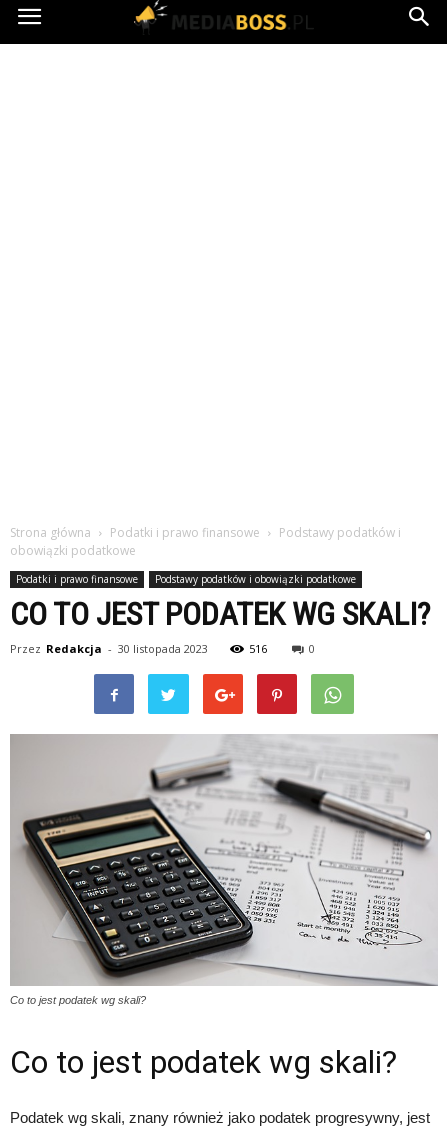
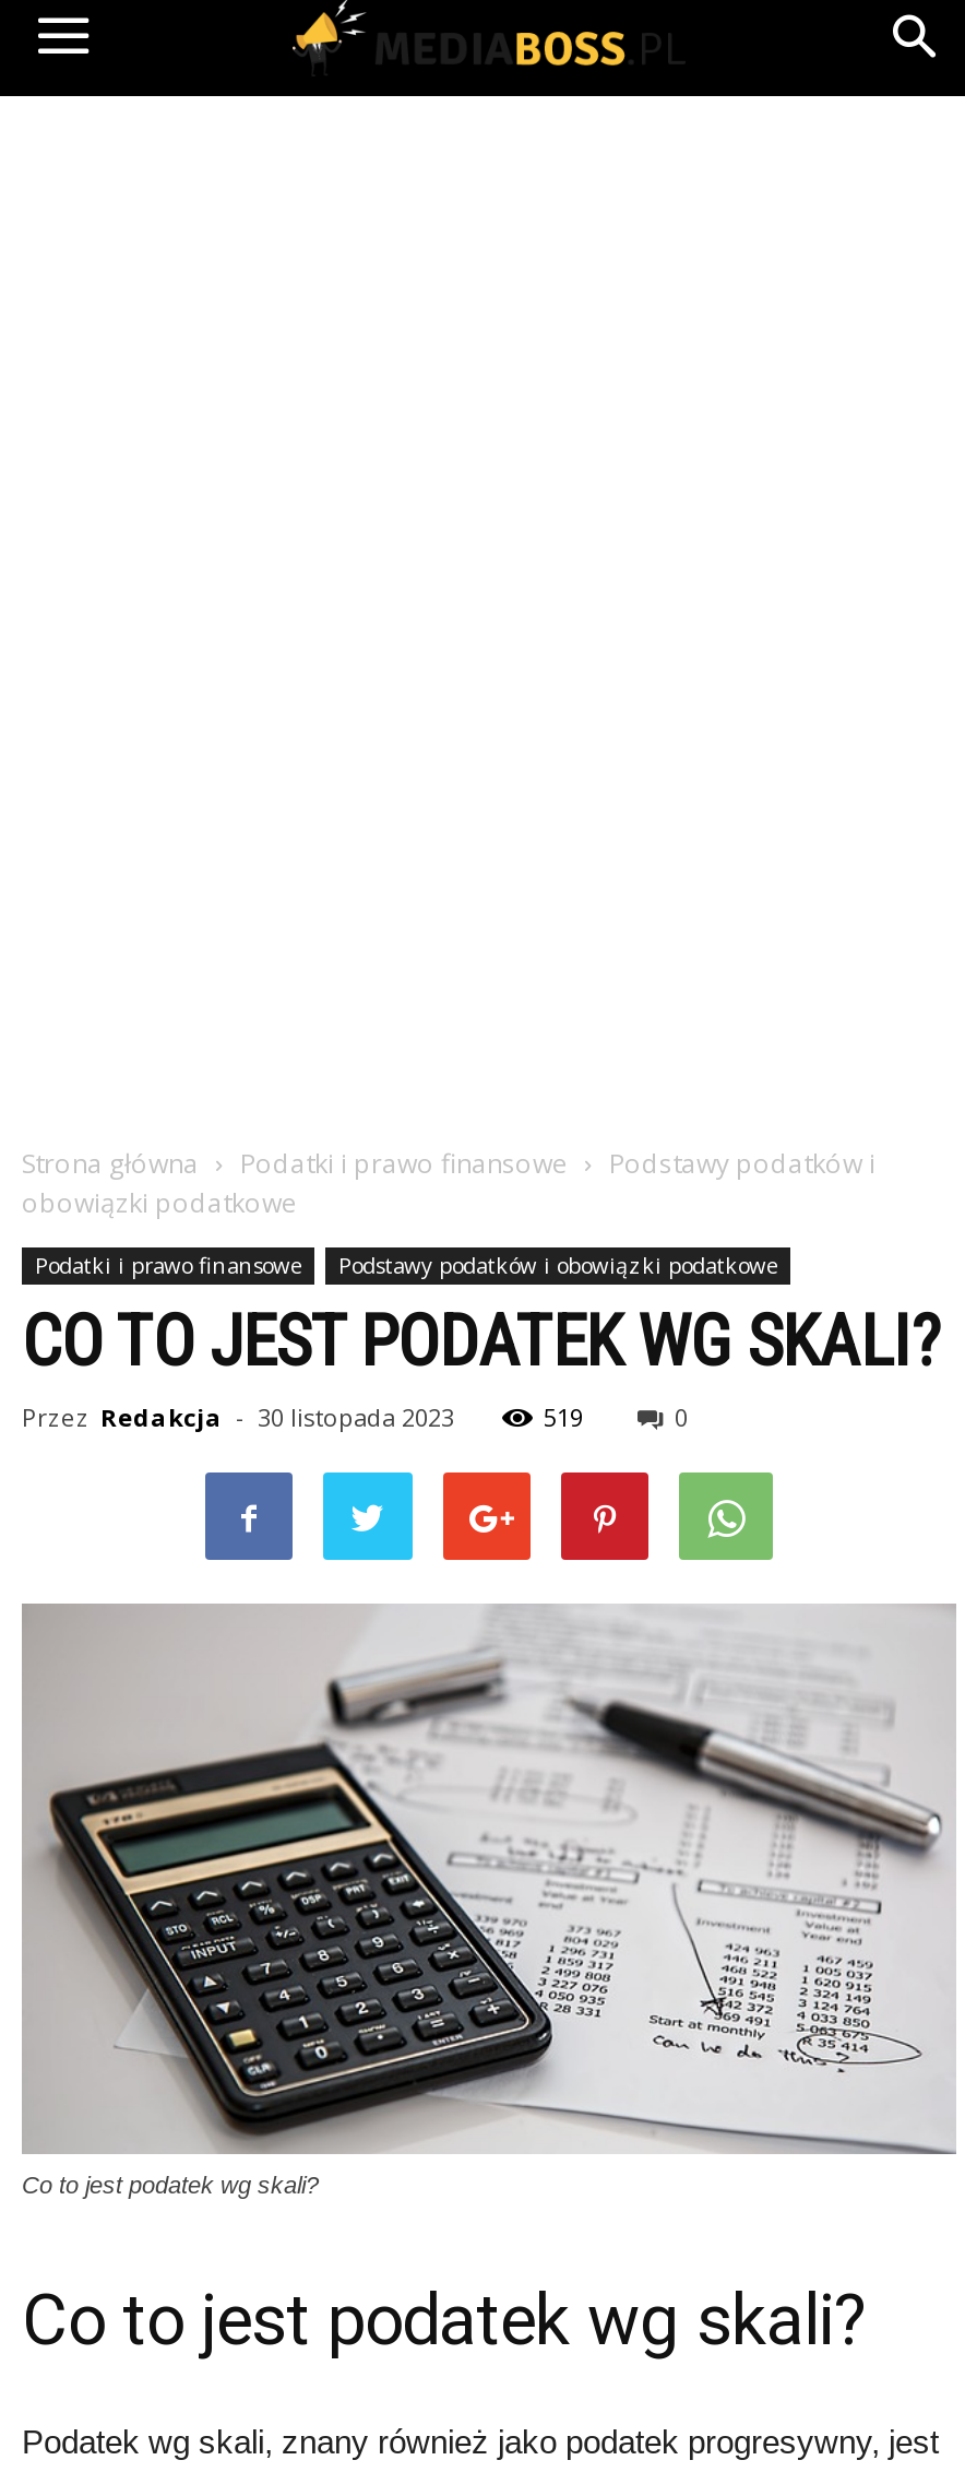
[249,641,267,656] 516 -> [544,1400,583,1433] 519

